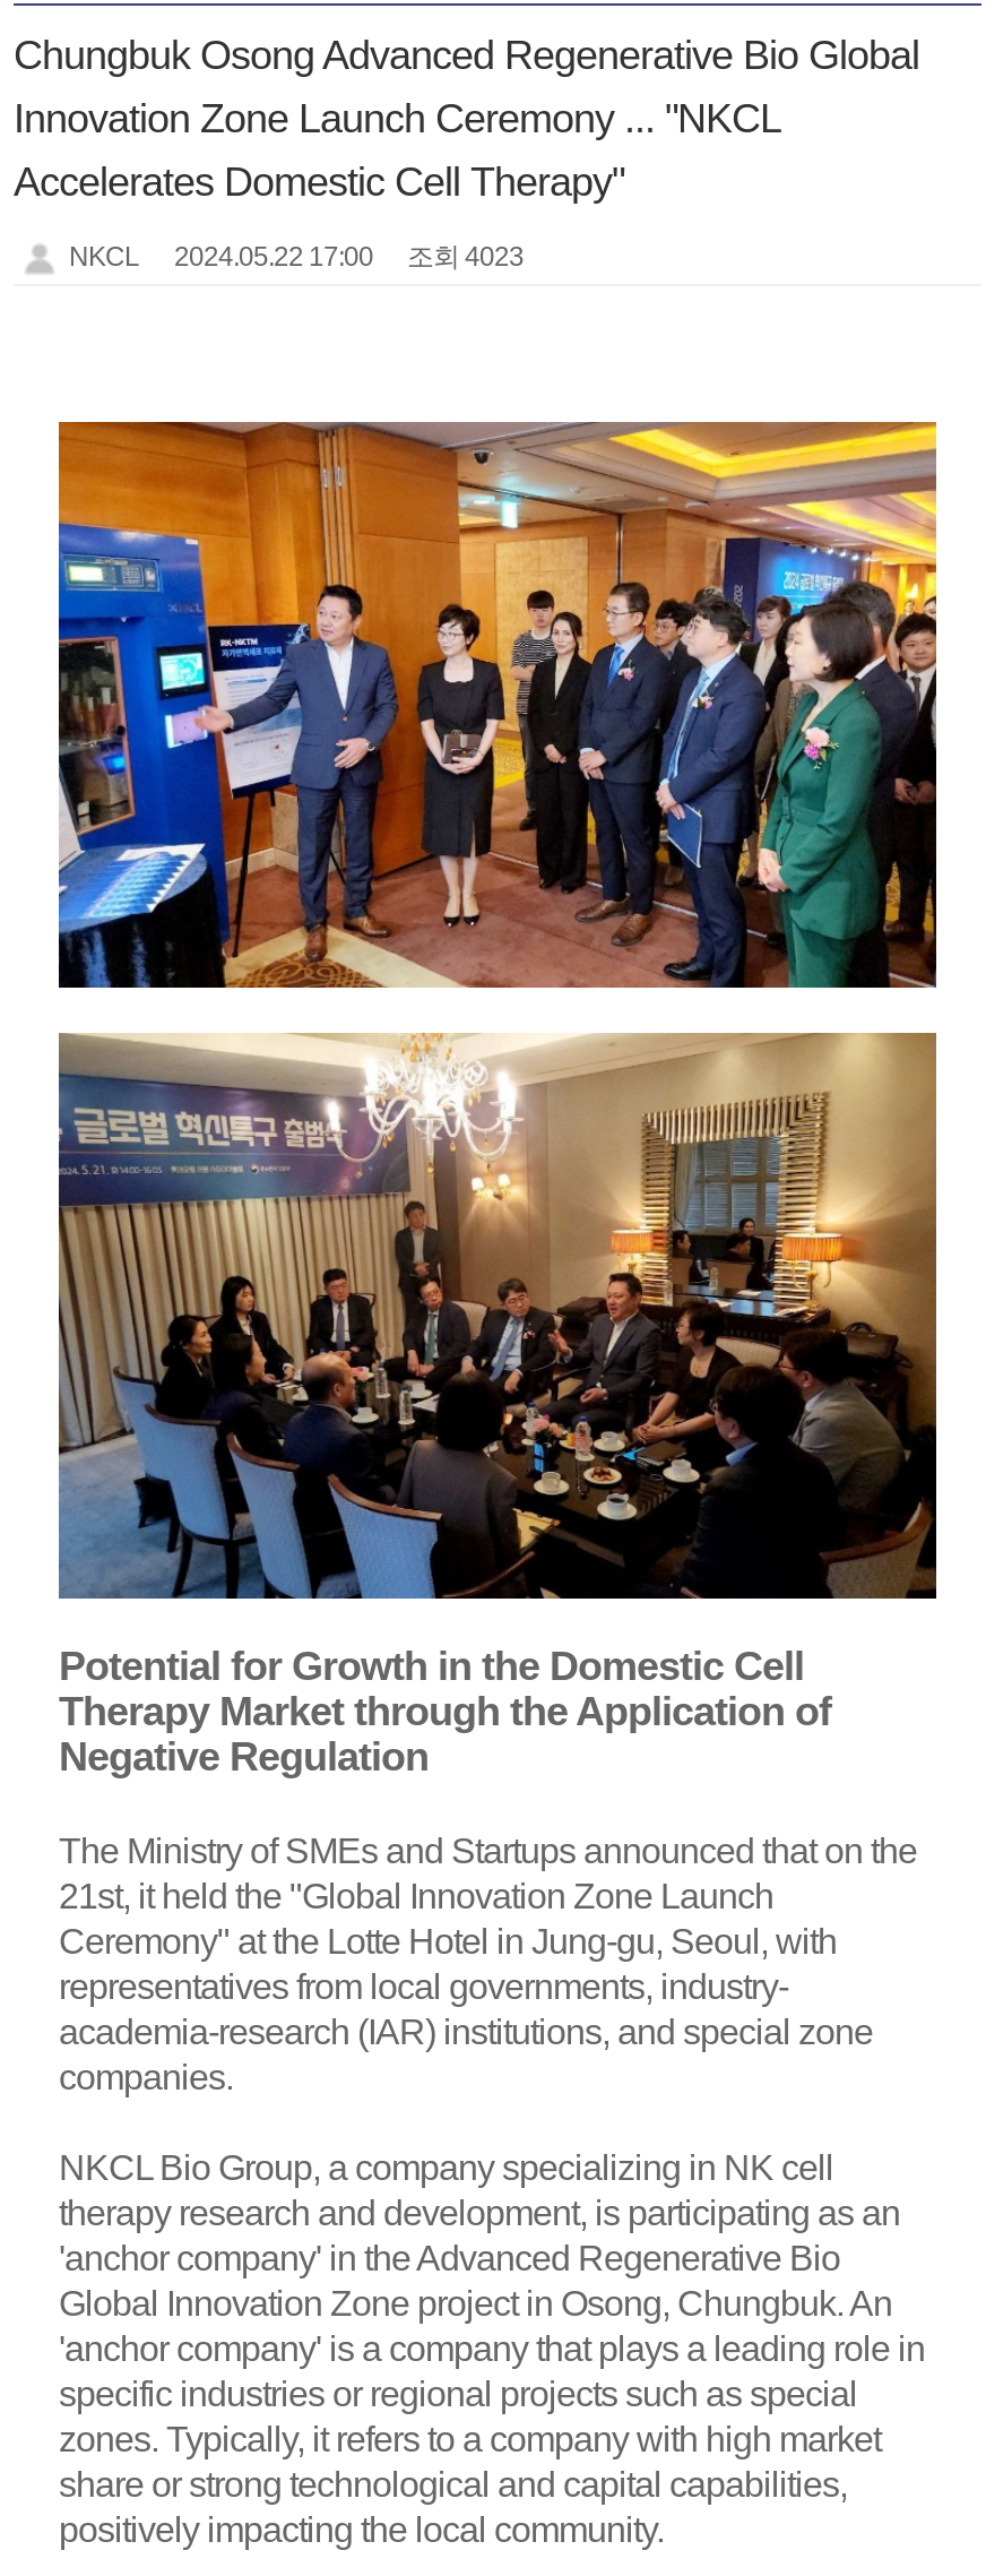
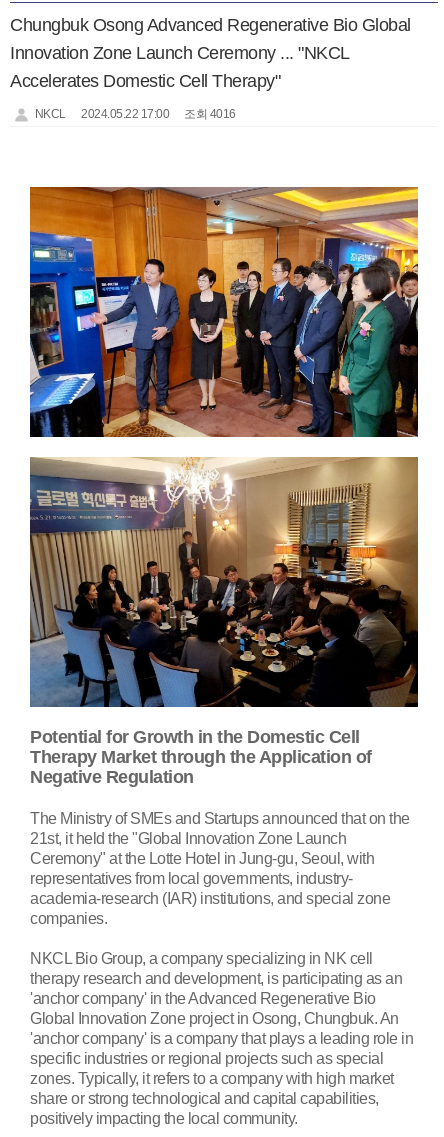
[63,241,524,273] NKCL 2024.05.22 17:00 조회 4023 -> [32,107,235,121] NKCL 2024.05.22 17:00 조회 4016

